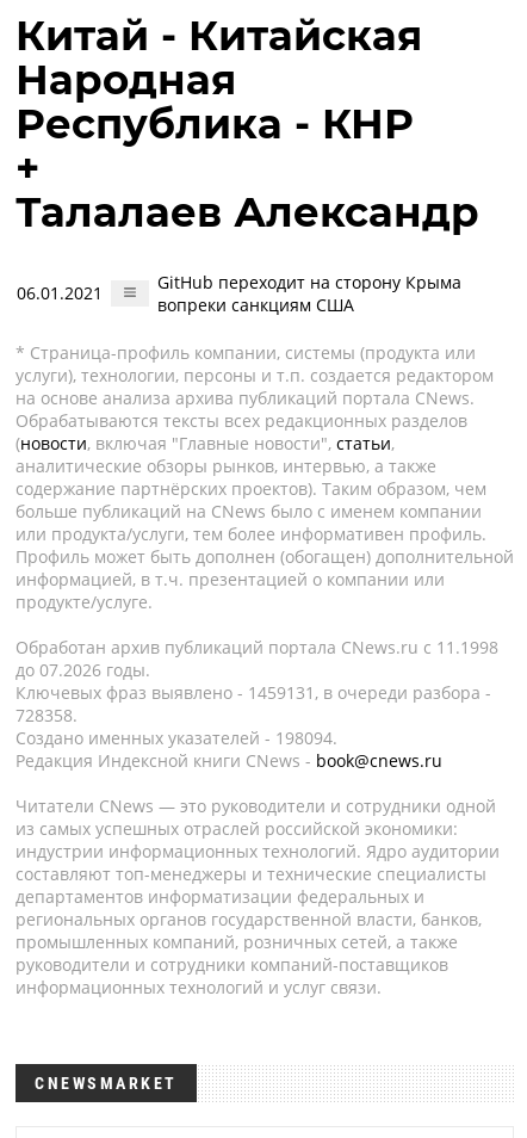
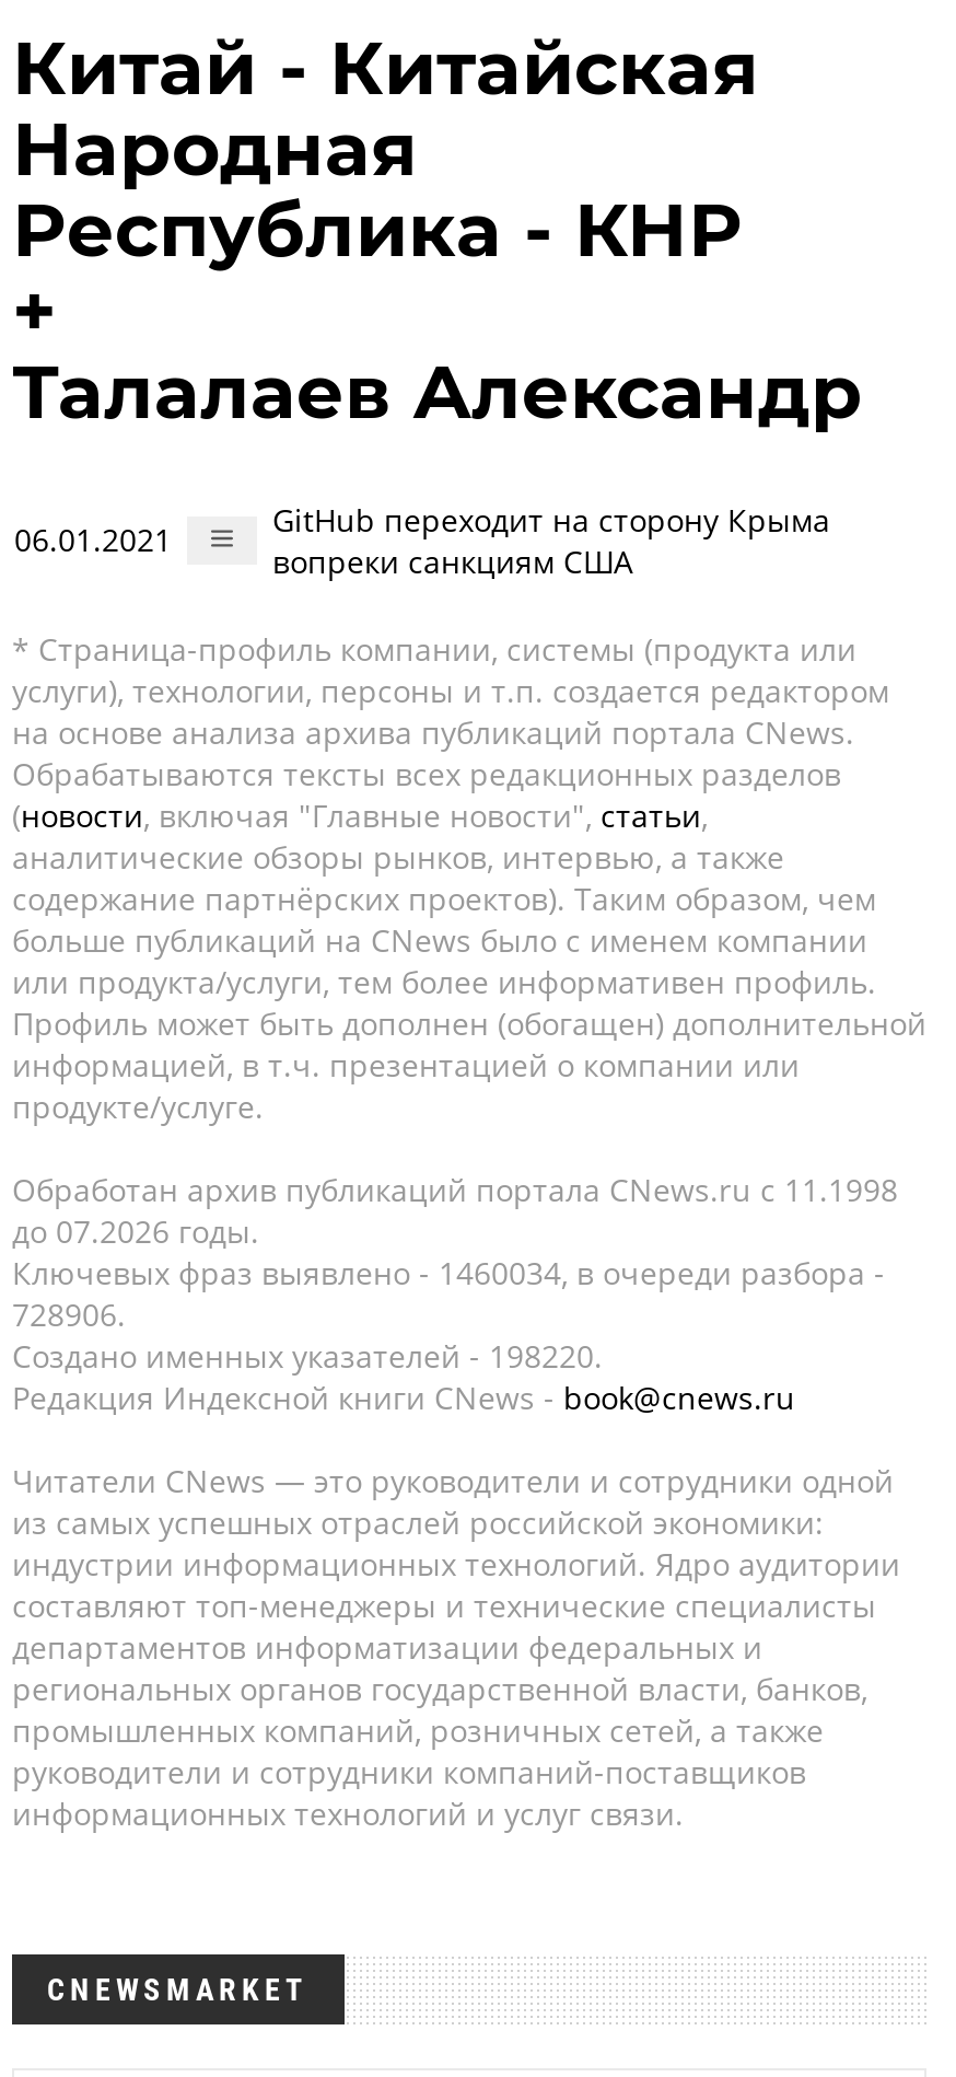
[15,681,491,704] Ключевых фраз выявлено - 1459131, в очереди разбора - -> [12,1252,885,1293] Ключевых фраз выявлено - 1460034, в очереди разбора -
[15,704,77,726] 728358. -> [12,1293,126,1335] 728906.
[15,726,337,749] Создано именных указателей - 198094. -> [12,1335,603,1377] Создано именных указателей - 198220.

